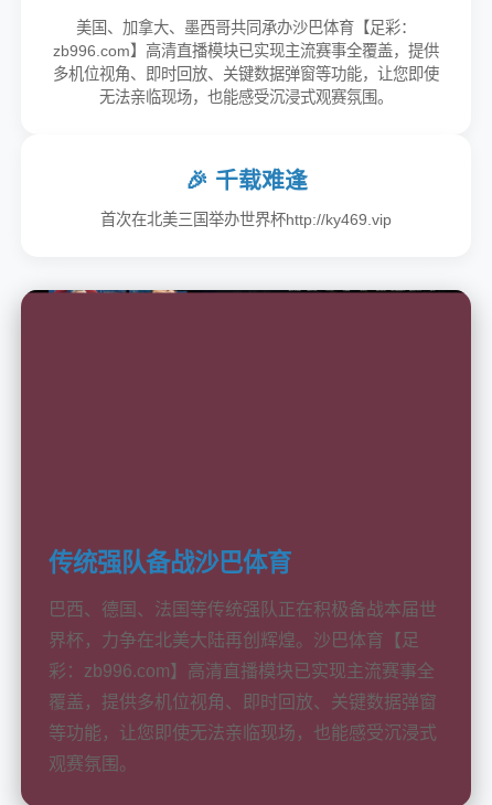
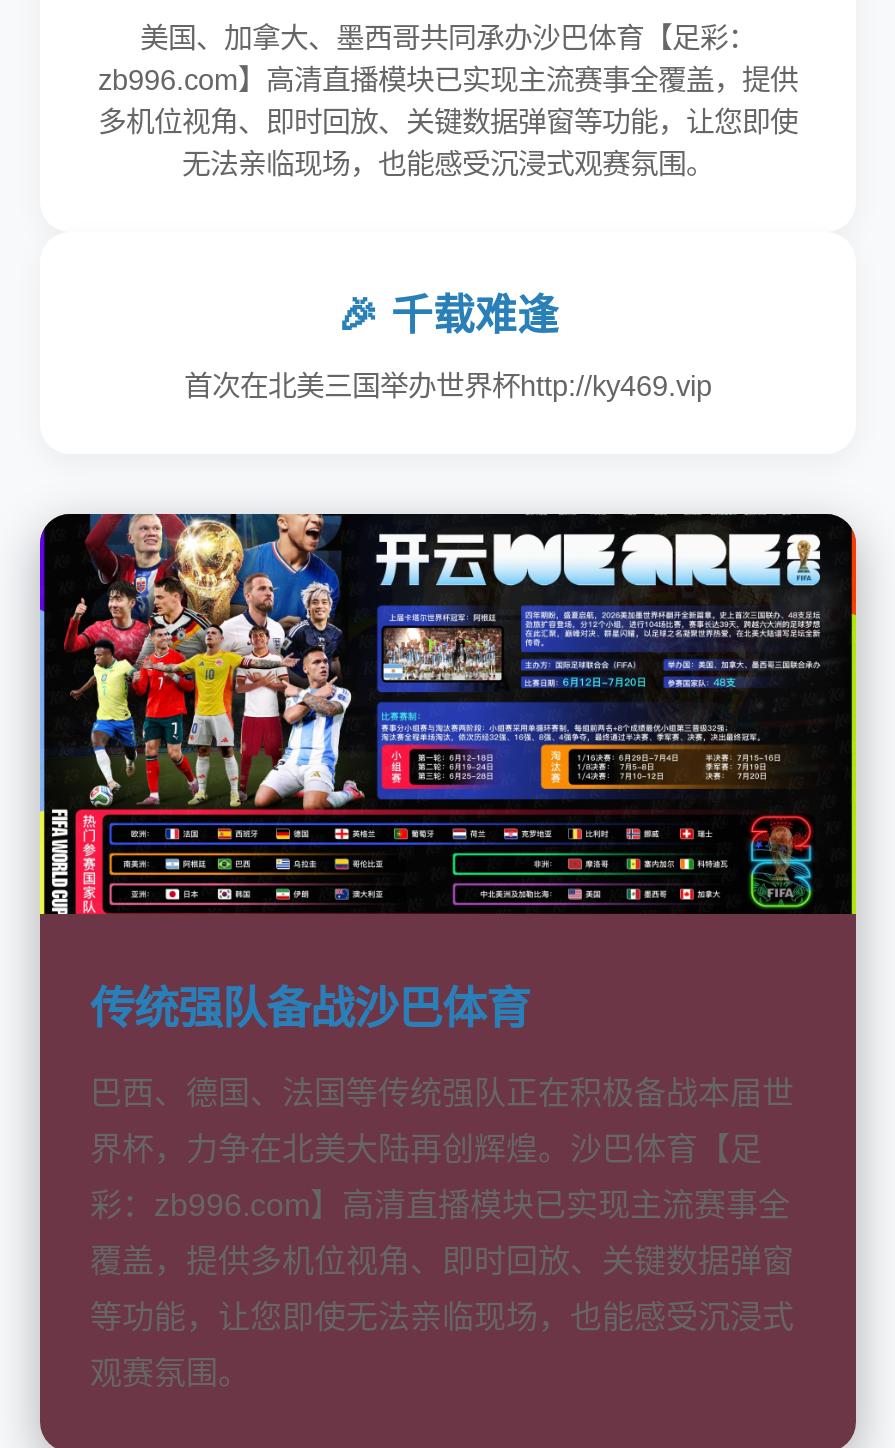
none -> [38,518,858,916] [image]

